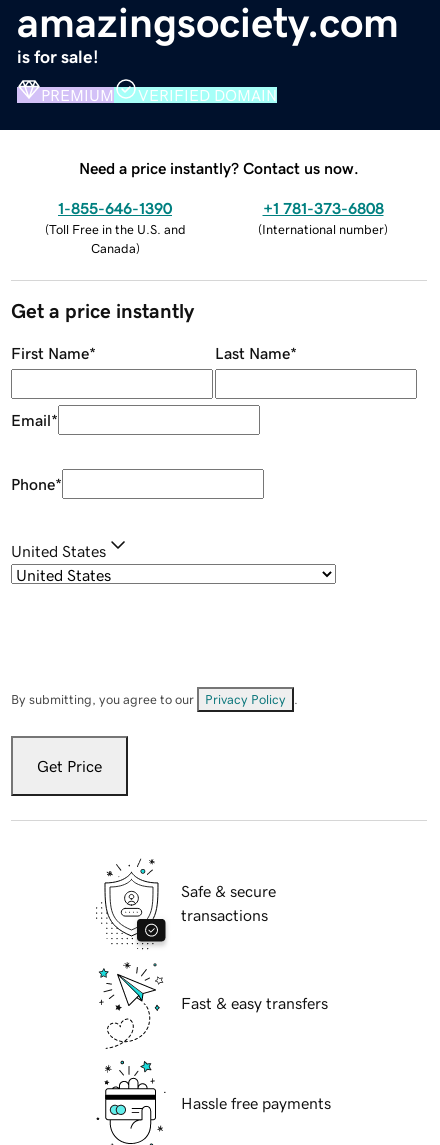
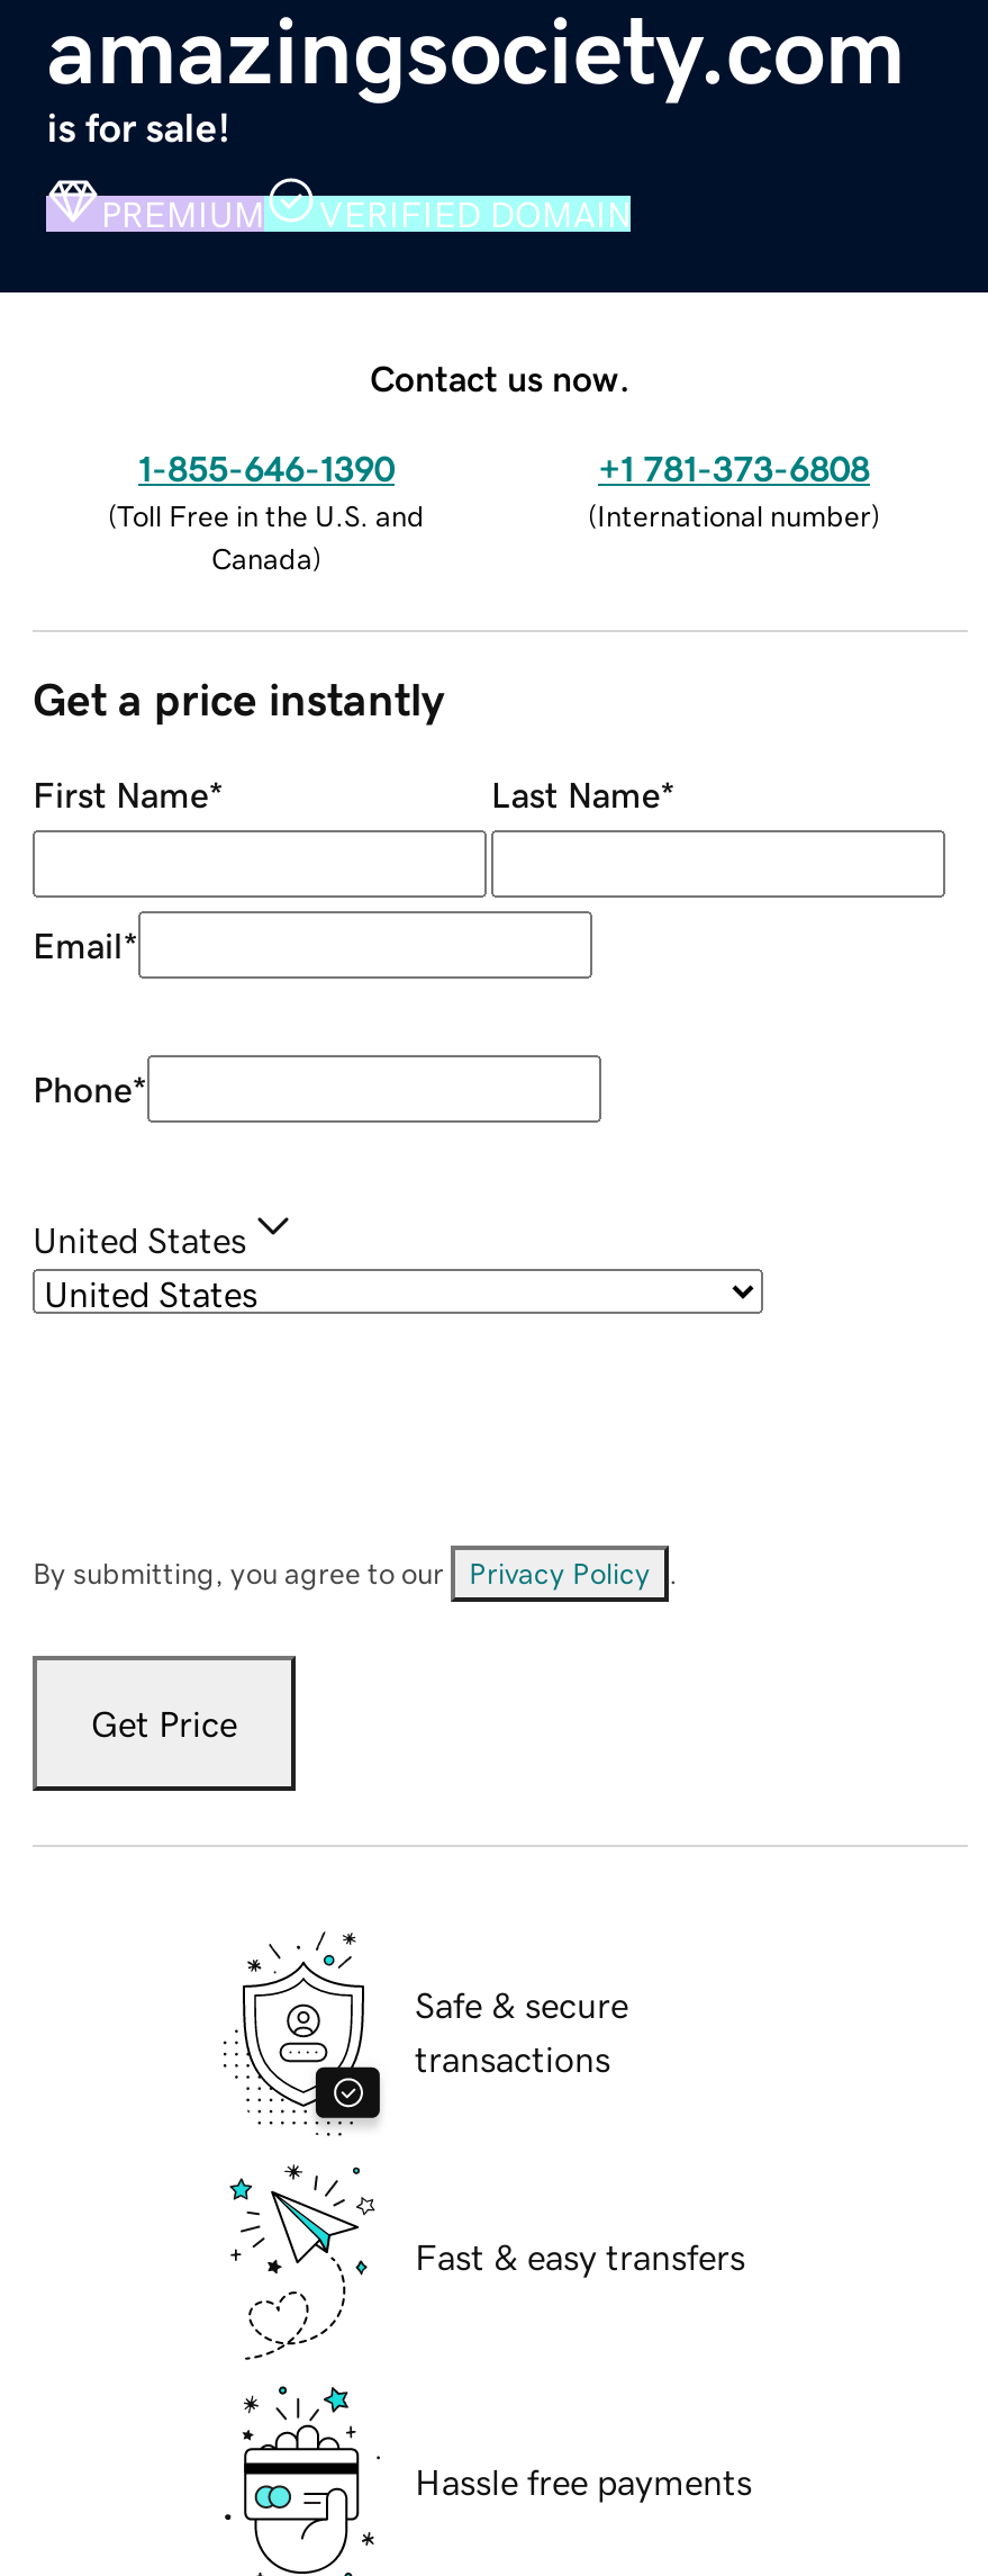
[79,160,359,176] Need a price instantly? Contact us now. -> [370,359,631,395] Contact us now.

